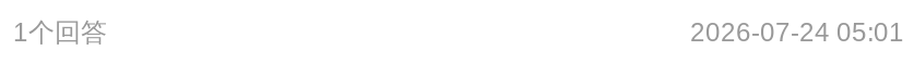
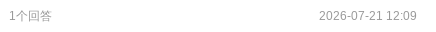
[690,17,904,48] 2026-07-24 05:01 -> [319,9,417,23] 2026-07-21 12:09

